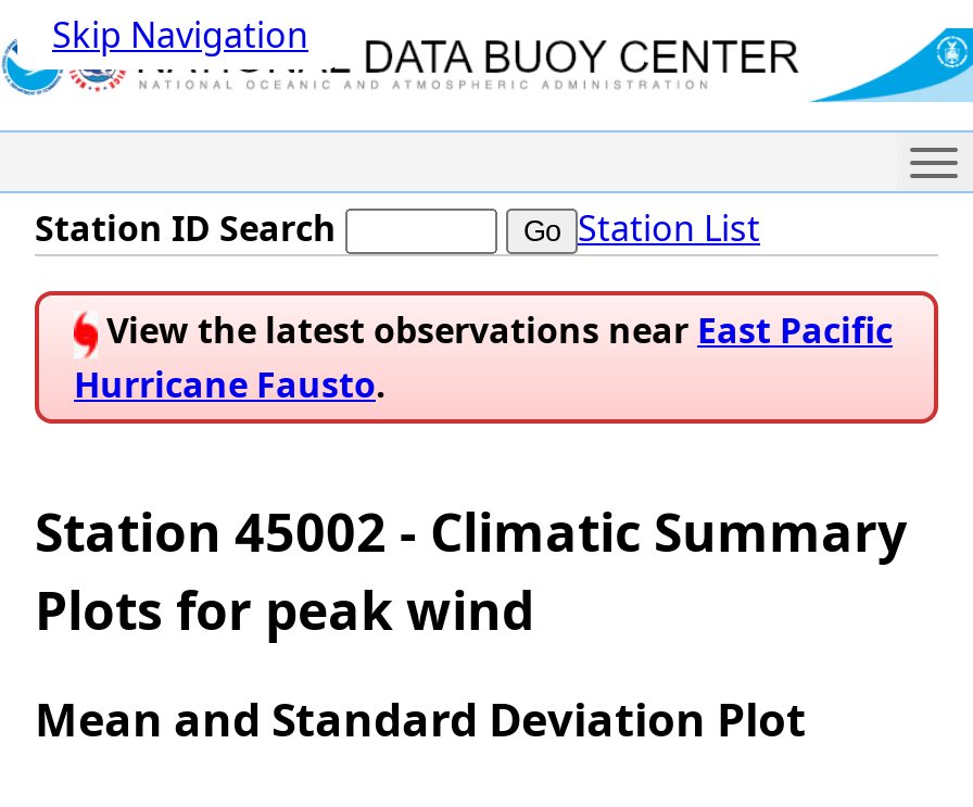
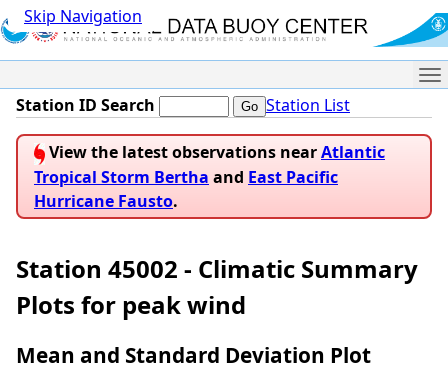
[98,307,893,355] View the latest observations near East Pacific -> [34,141,385,188] View the latest observations near Atlantic | Tropical Storm Bertha and East Pacific

